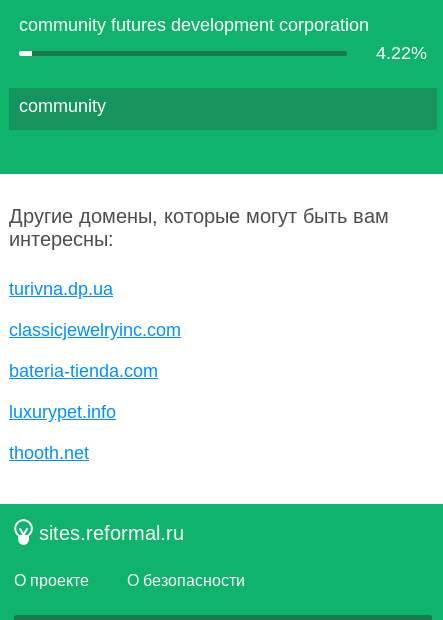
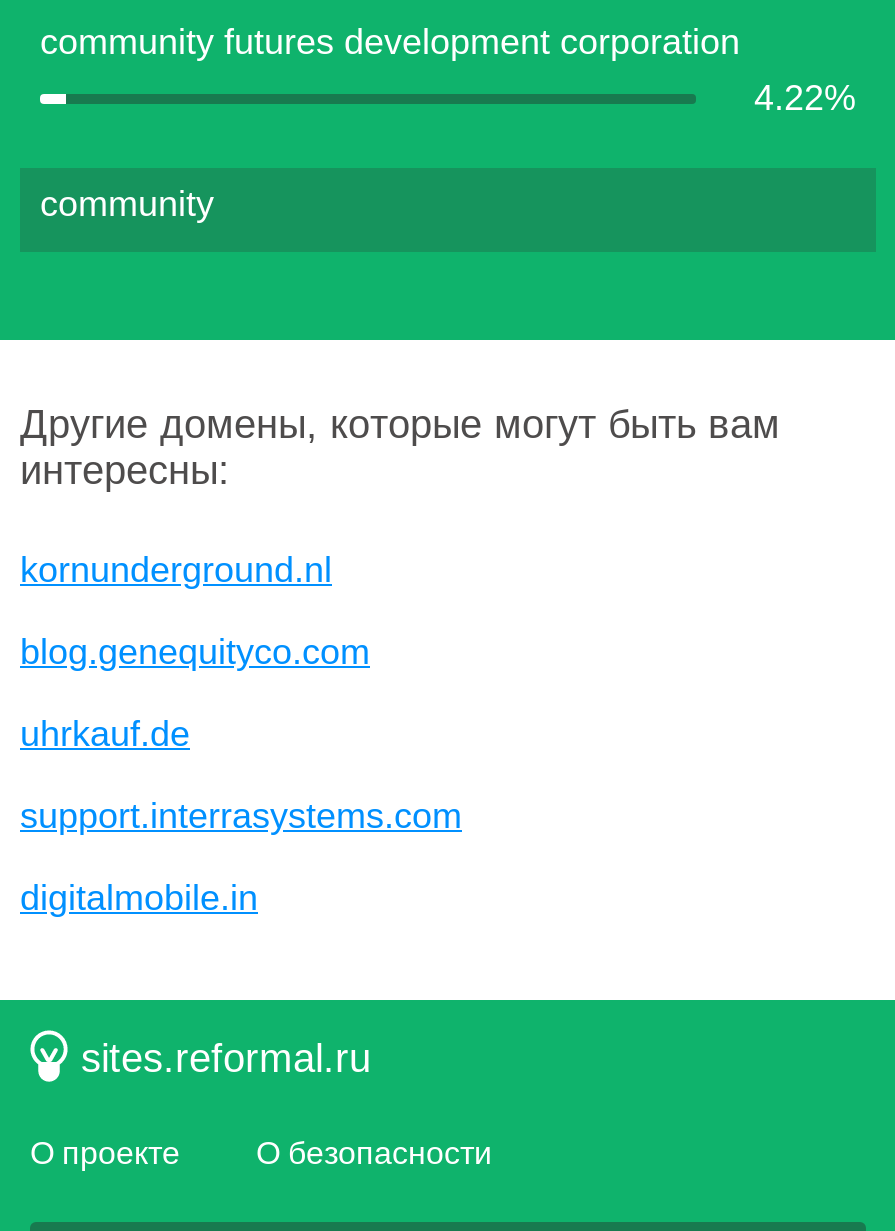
[9,279,113,299] turivna.dp.ua -> [20,550,332,590] kornunderground.nl
[9,320,181,340] classicjewelryinc.com -> [20,632,370,672] blog.genequityco.com
[9,361,158,381] bateria-tienda.com -> [20,714,190,754] uhrkauf.de
[9,402,116,422] luxurypet.info -> [20,796,462,836] support.interrasystems.com
[9,443,89,463] thooth.net -> [20,878,258,918] digitalmobile.in

